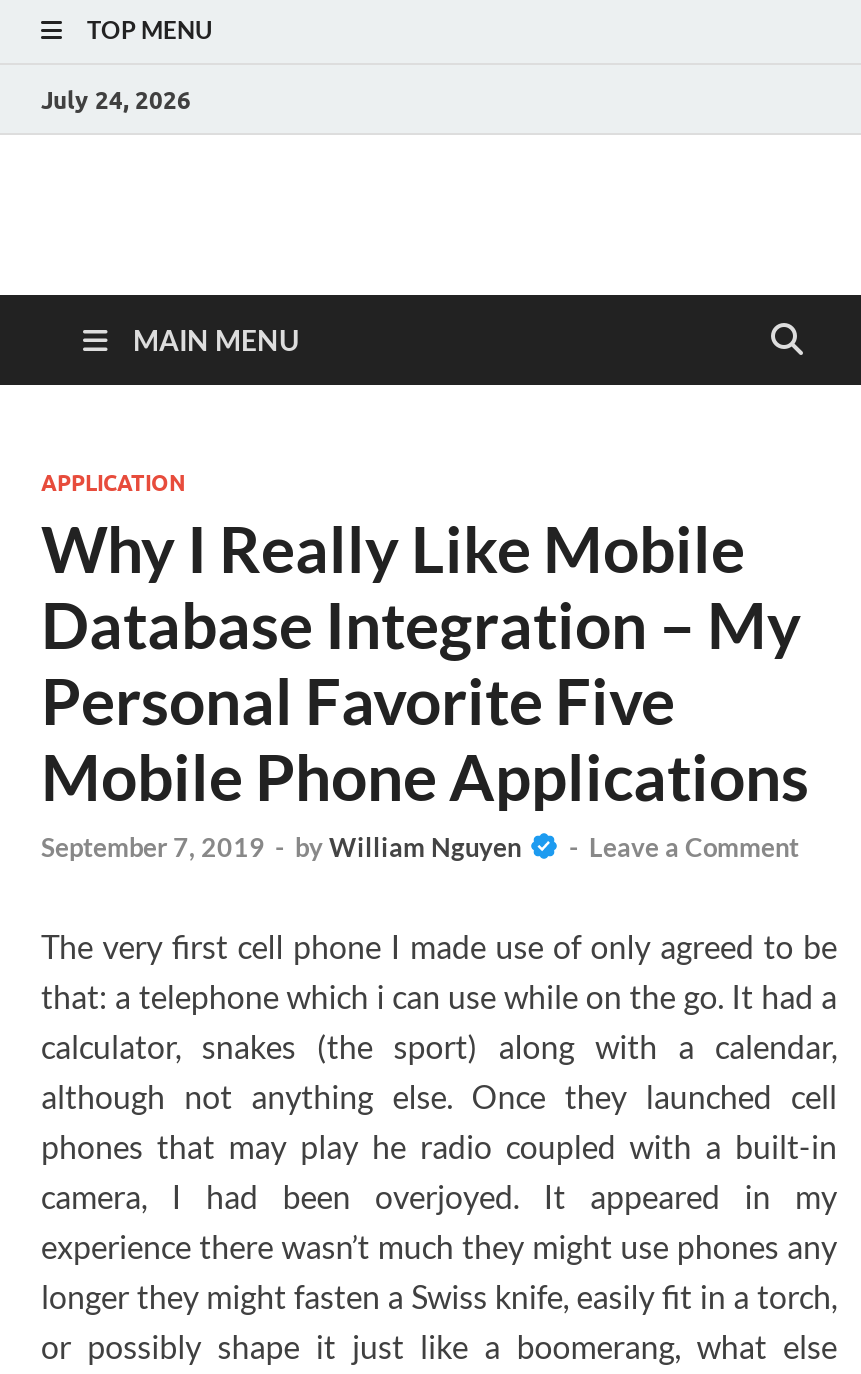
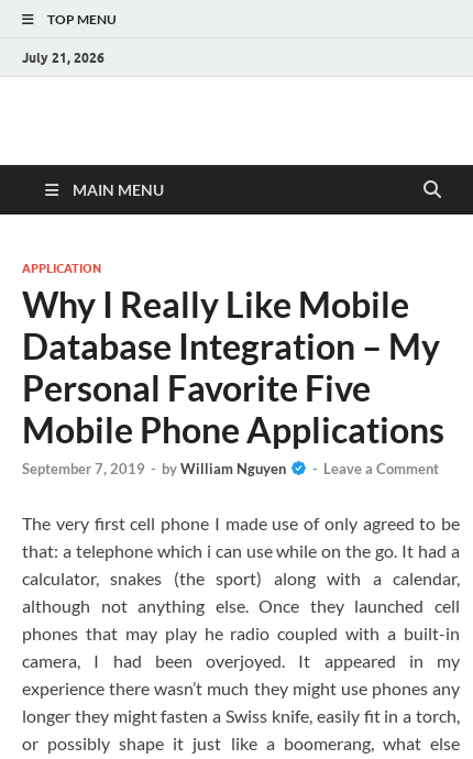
[41,84,191,114] July 24, 2026 -> [22,49,105,65] July 21, 2026

